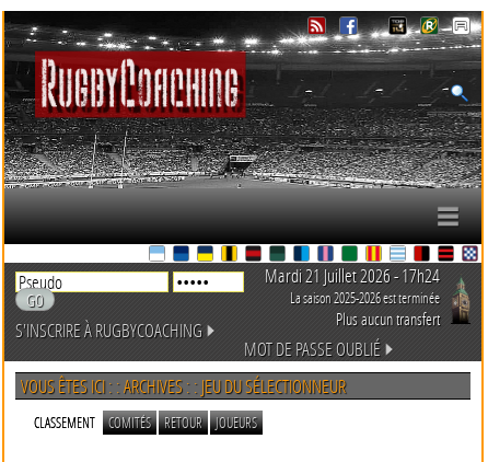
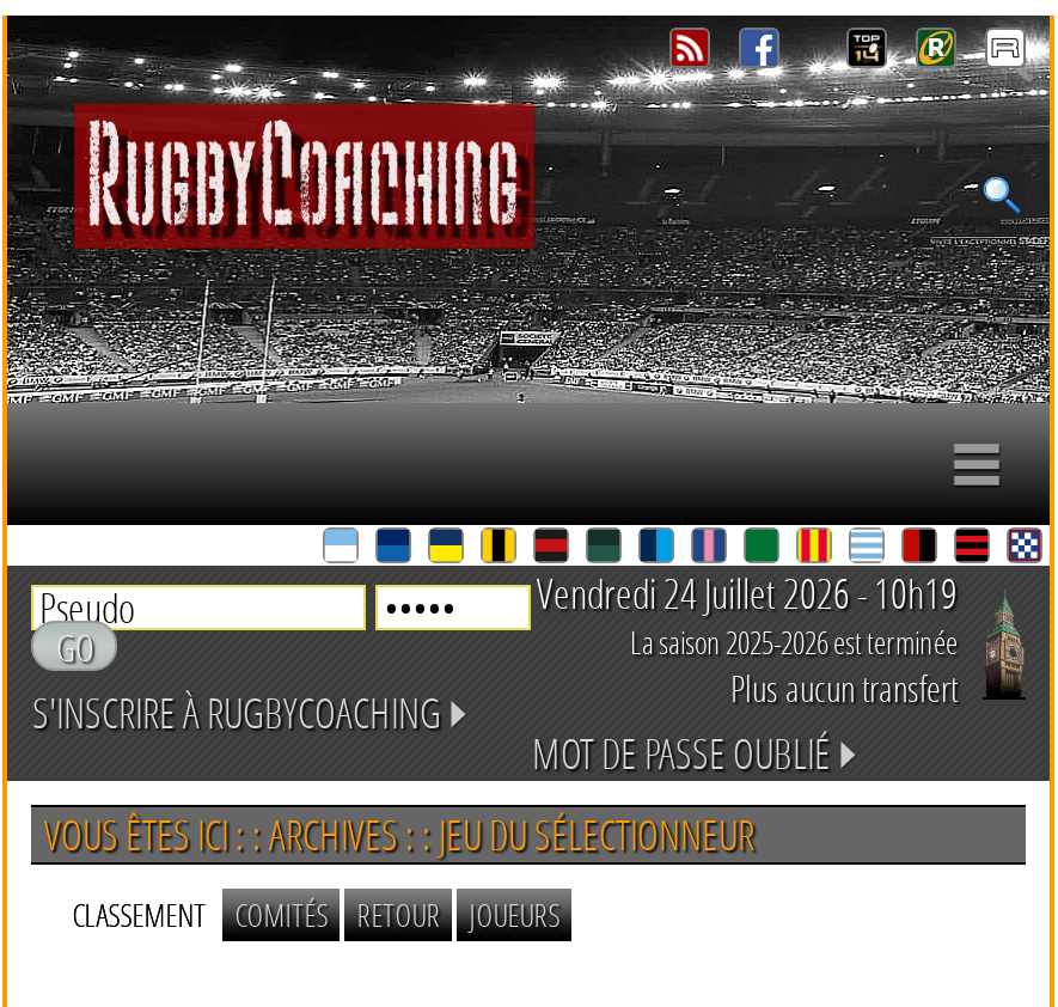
[264,263,439,288] Mardi 21 Juillet 2026 - 17h24 -> [537,566,958,621] Vendredi 24 Juillet 2026 - 10h19

